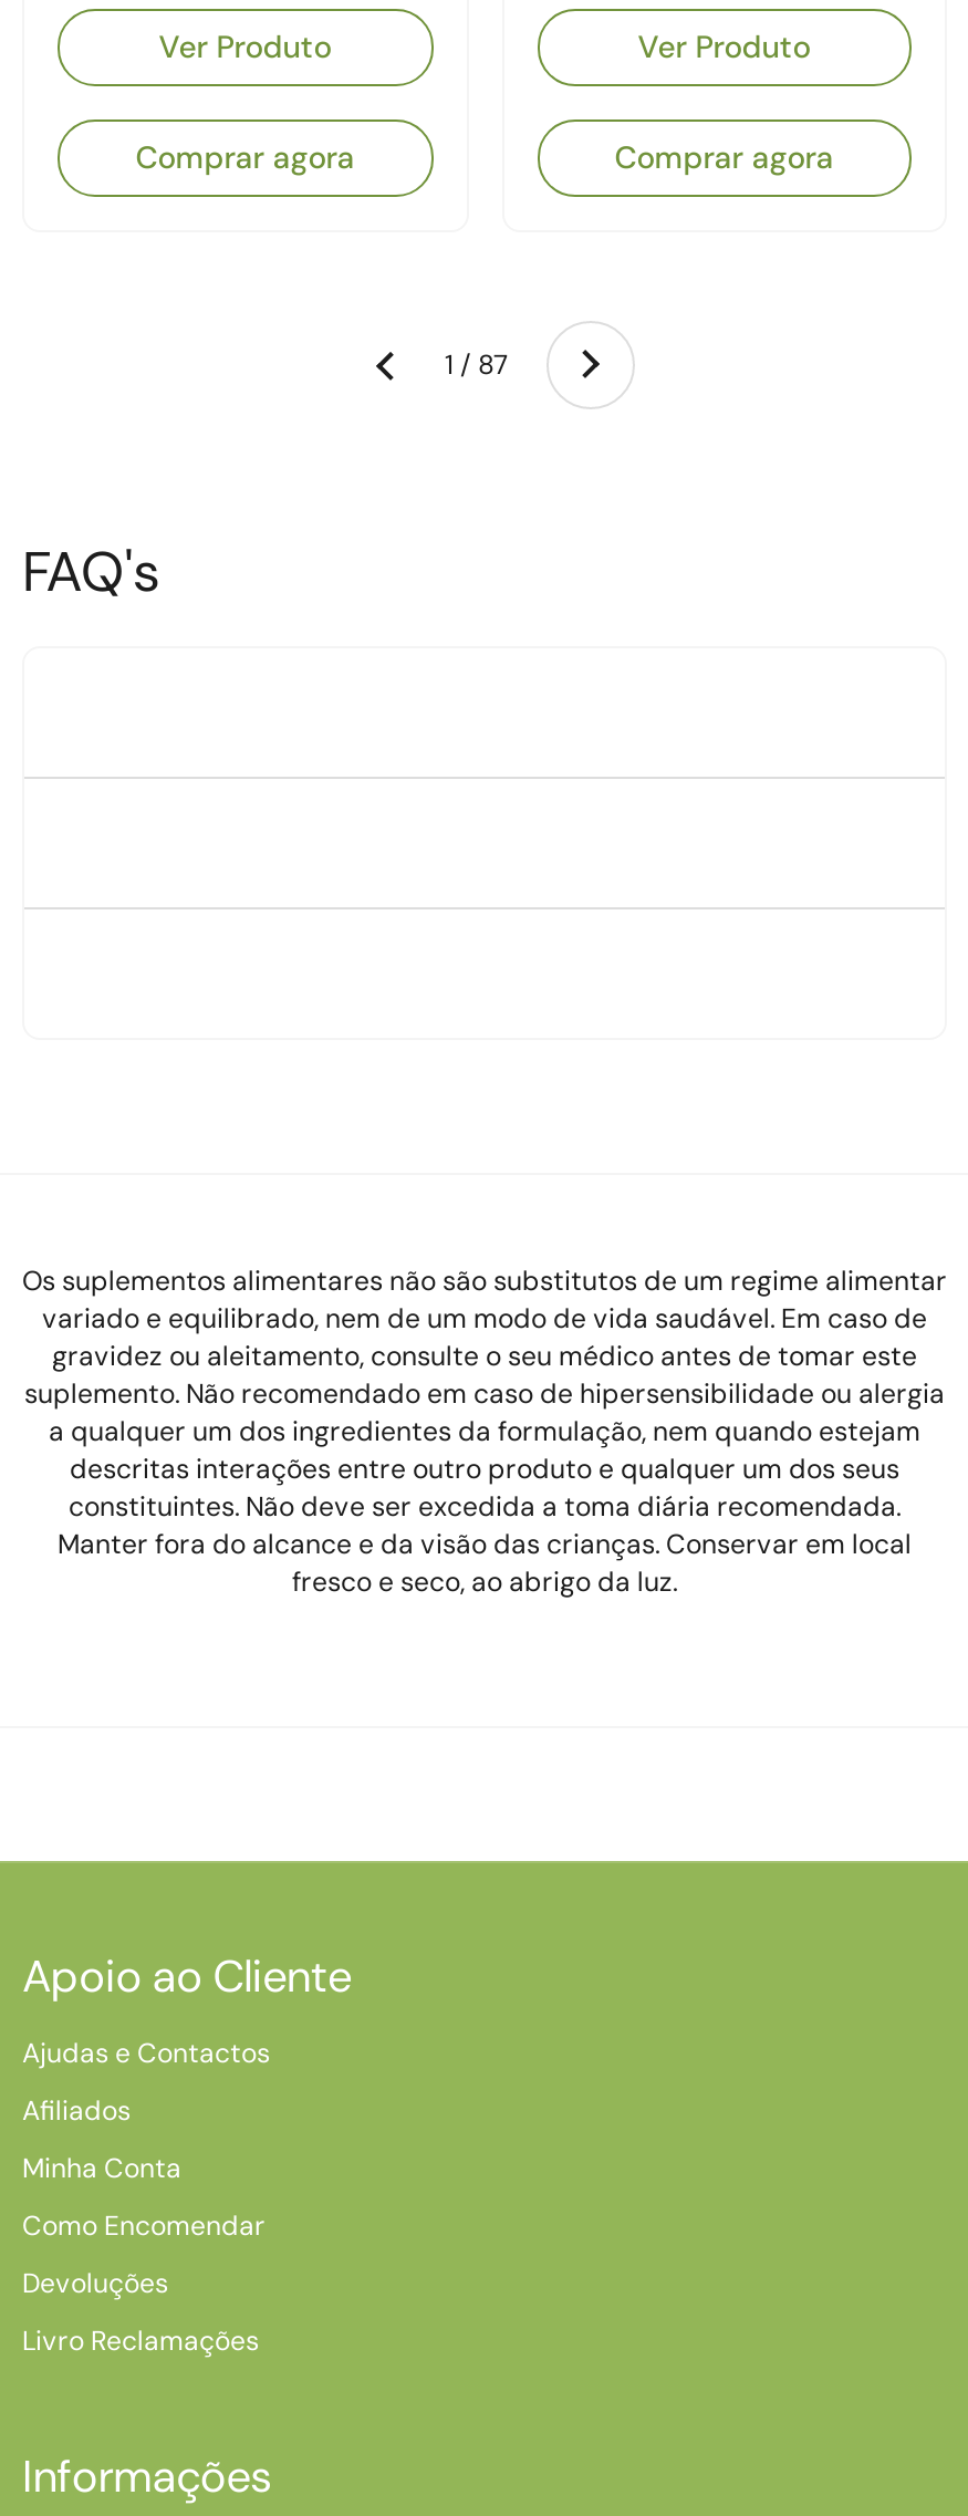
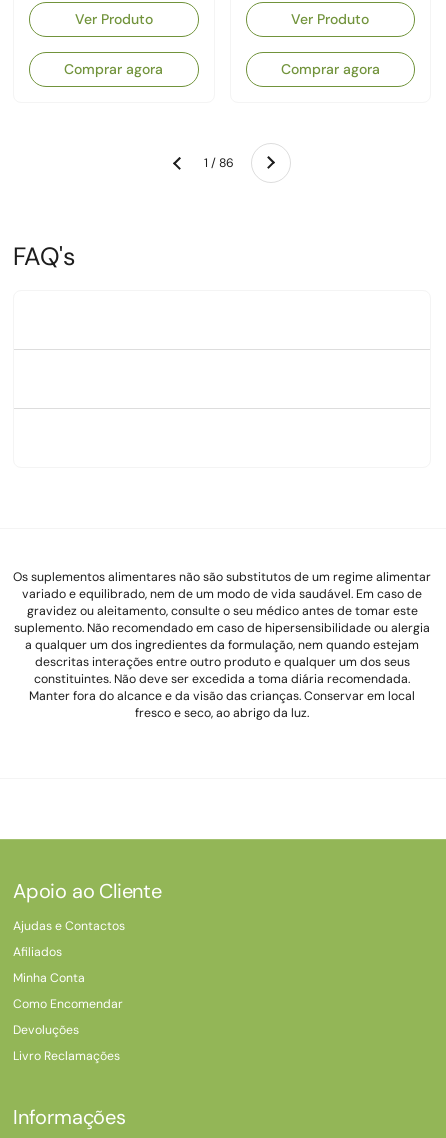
[445,348,509,383] 1 / 87 -> [203,155,233,171] 1 / 86

